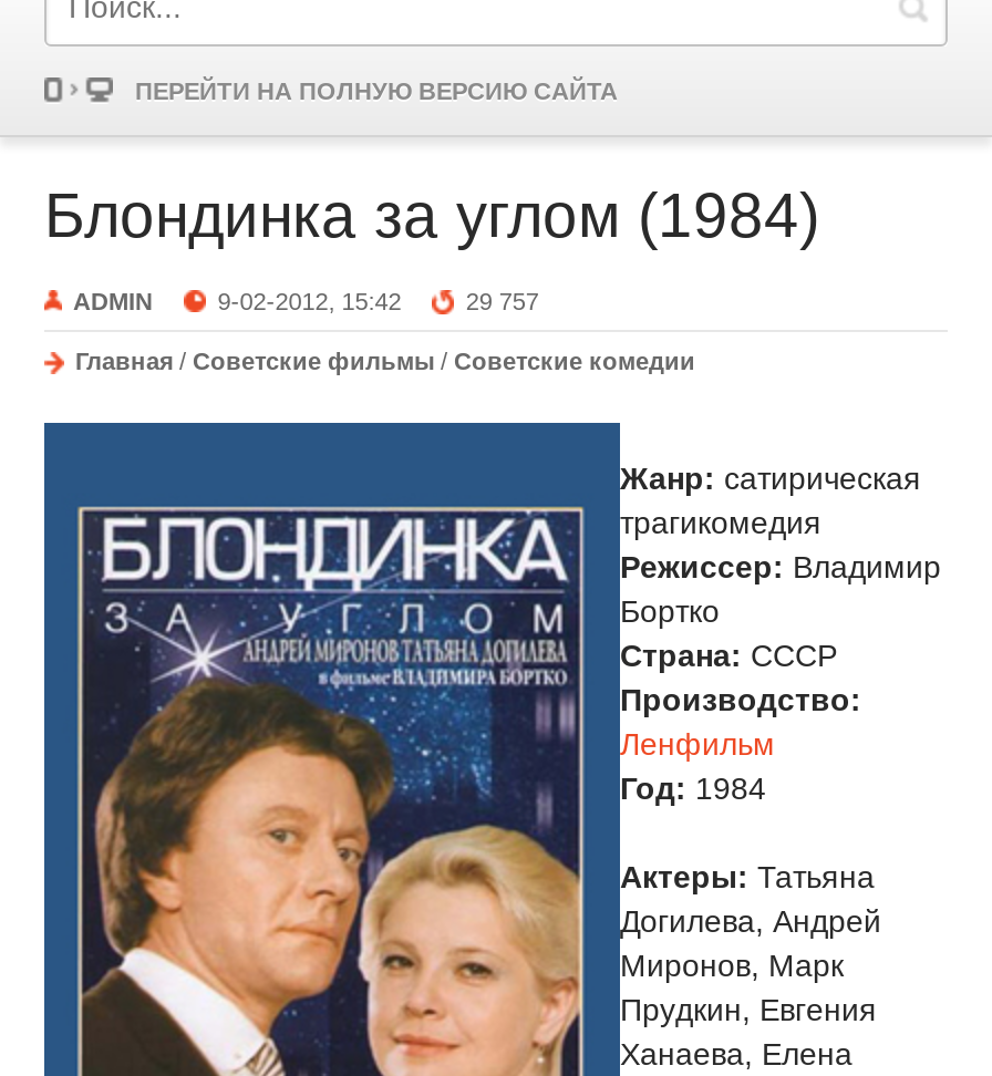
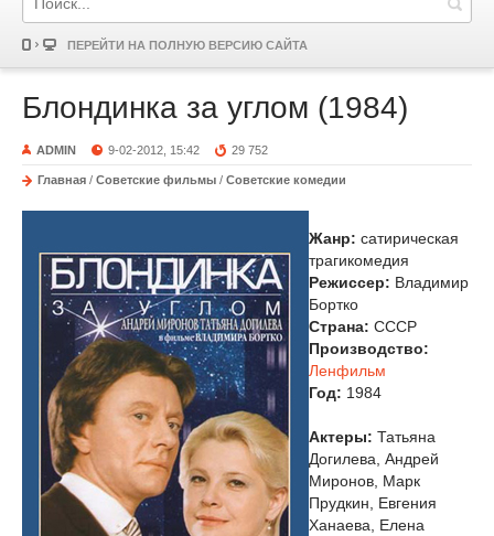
[466,288,539,314] 29 757 -> [232,143,268,157] 29 752

